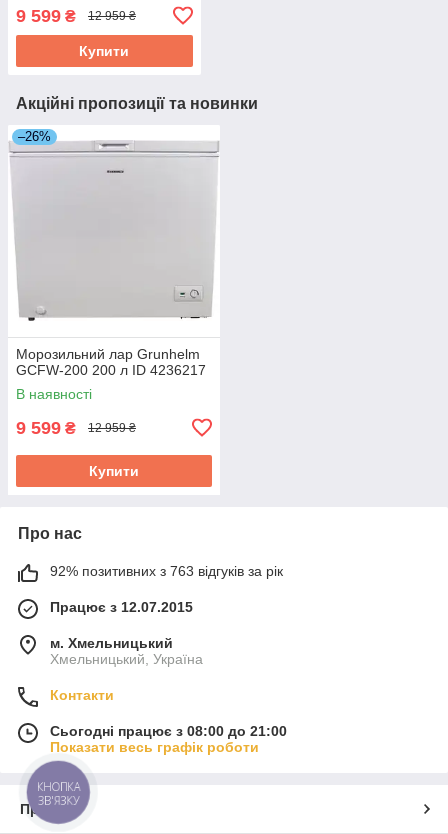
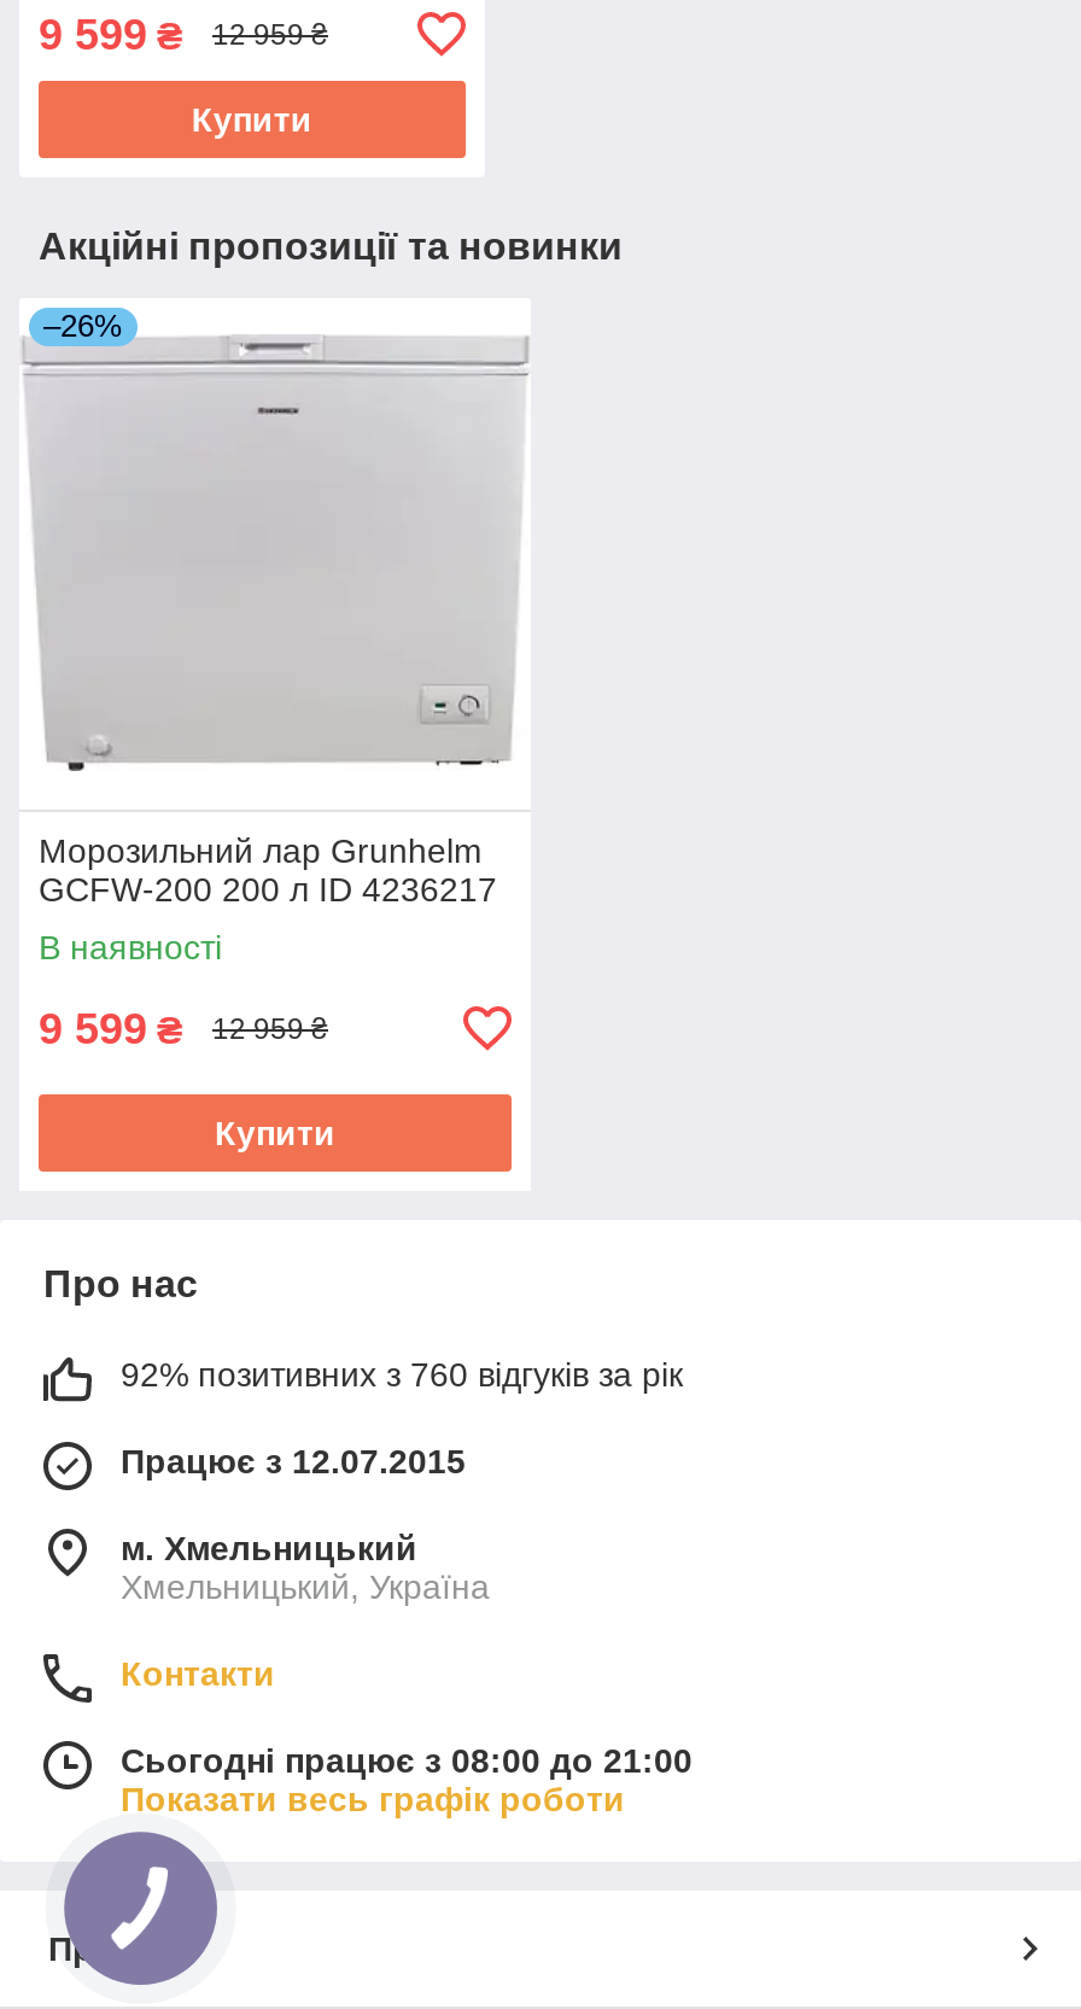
[50,563,283,579] 92% позитивних з 763 відгуків за рік -> [121,1355,683,1393] 92% позитивних з 760 відгуків за рік
[37,779,80,808] КНОПКА | ЗВ'ЯЗКУ -> none

